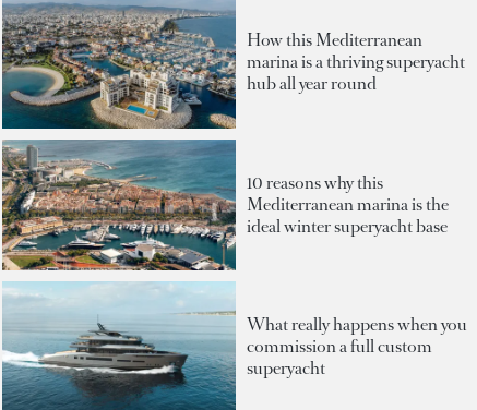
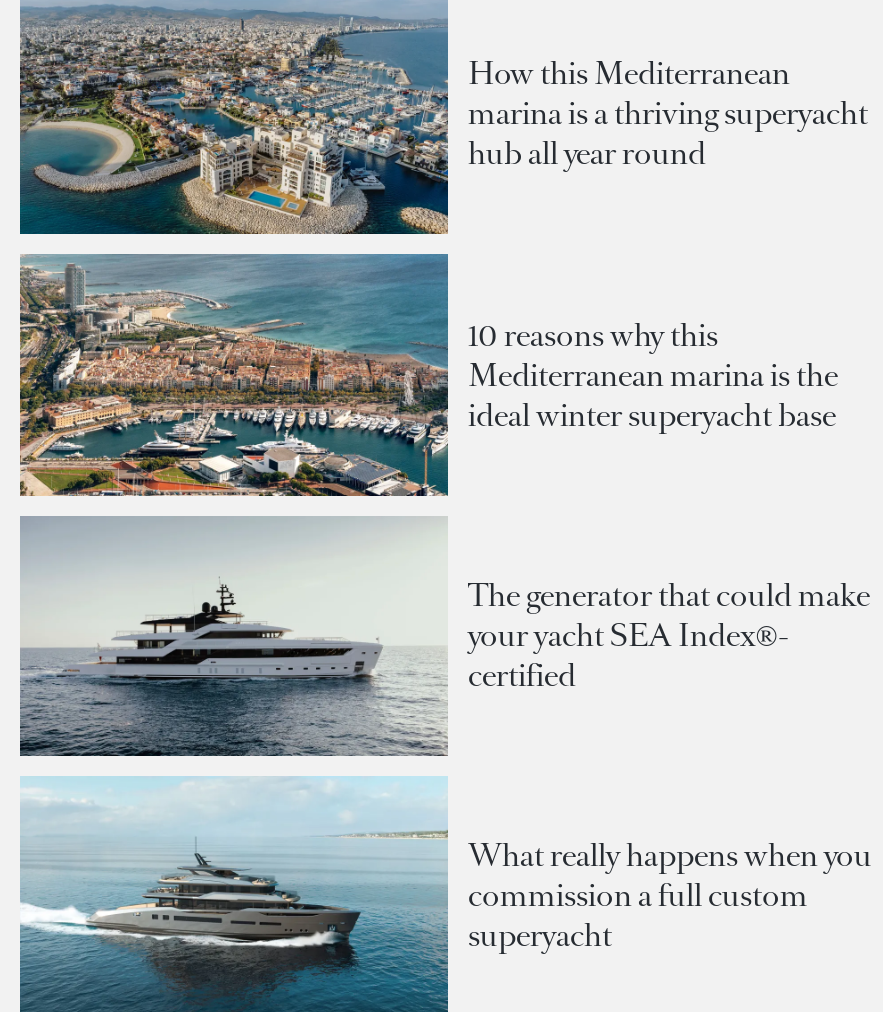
none -> [20,518,870,758] [image] | The generator that could make | your yacht SEA Index®- | certified

